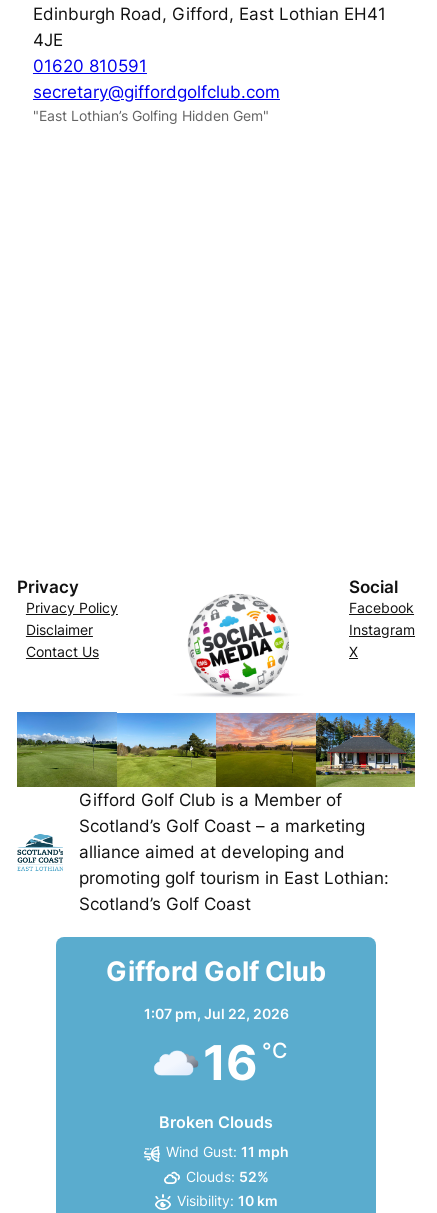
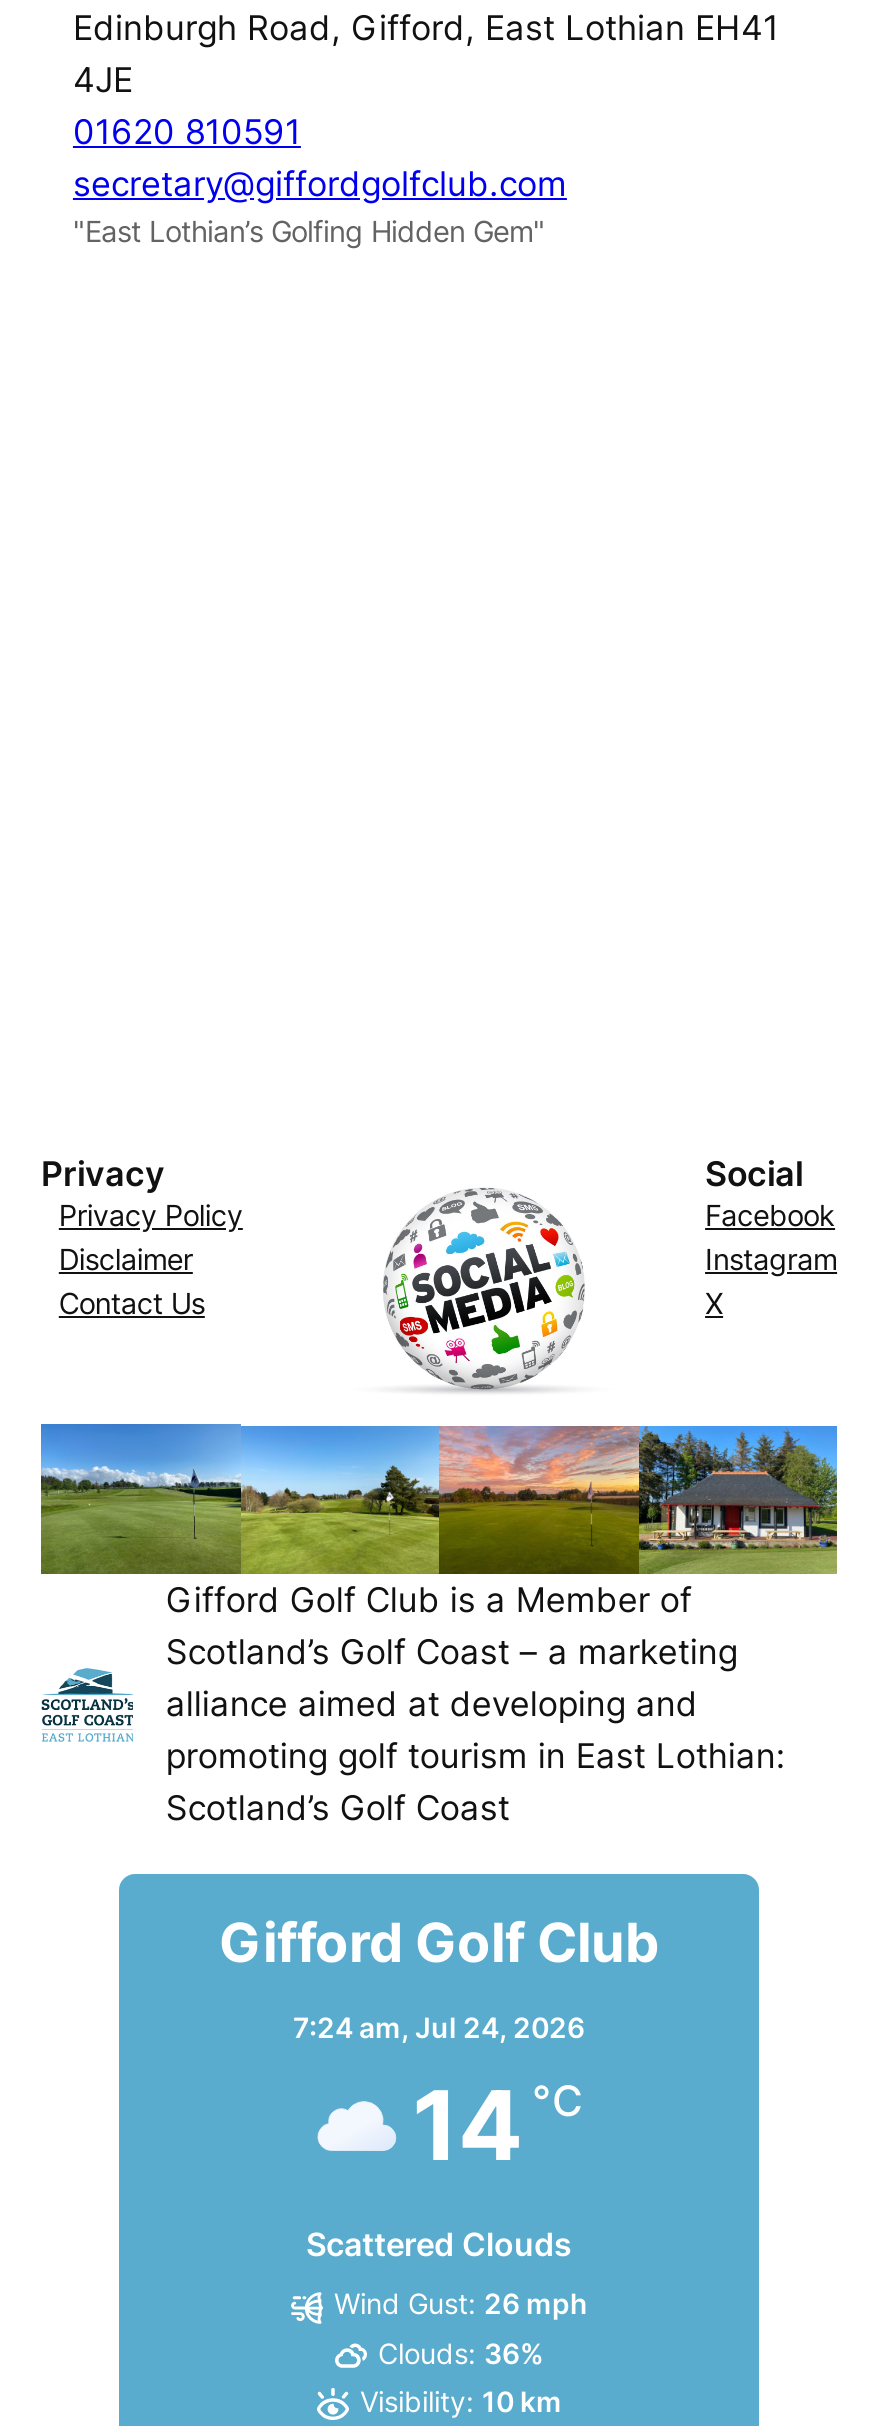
[143,1005,288,1022] 1:07 pm, Jul 22, 2026 -> [293,2011,585,2045] 7:24 am, Jul 24, 2026
[203,1033,287,1092] 16 °C -> [412,2067,582,2185] 14 °C
[159,1112,273,1132] Broken Clouds -> [306,2225,572,2265] Scattered Clouds
[165,1143,288,1160] Wind Gust: 11 mph -> [334,2287,588,2321] Wind Gust: 26 mph
[185,1168,268,1185] Clouds: 52% -> [378,2335,544,2369] Clouds: 36%

